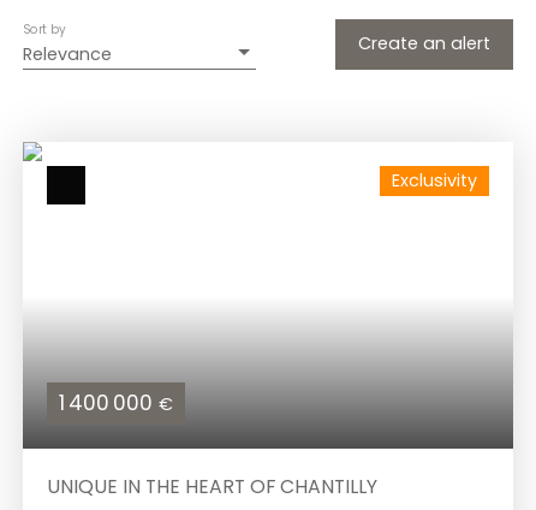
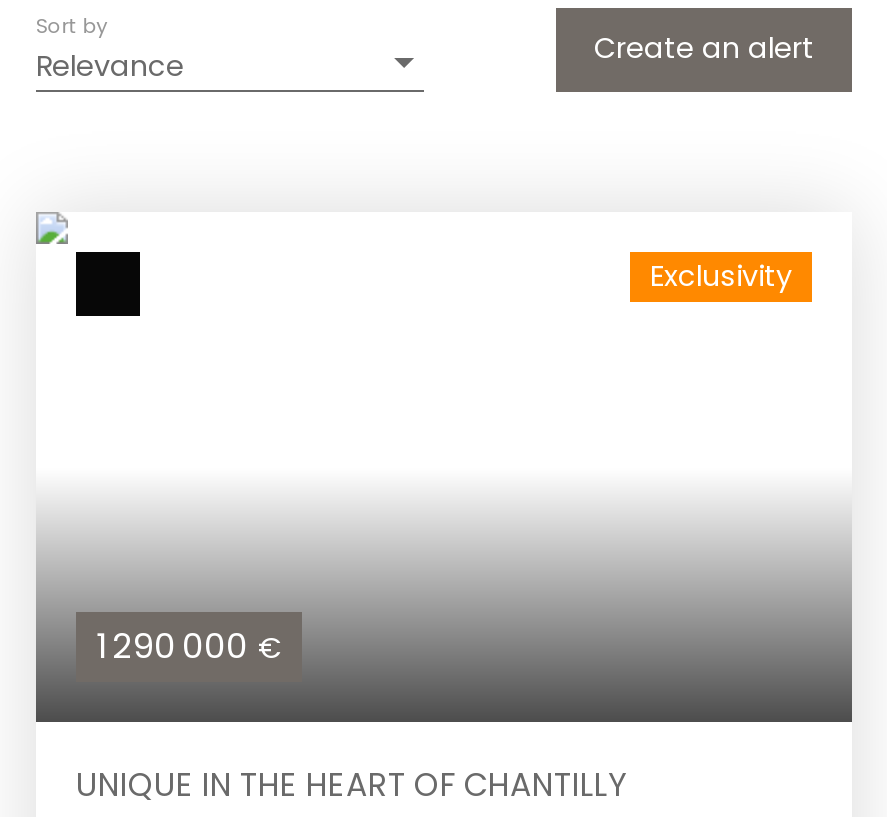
[59,388,173,417] 1 400 000 € -> [96,621,282,669] 1 290 000 €

